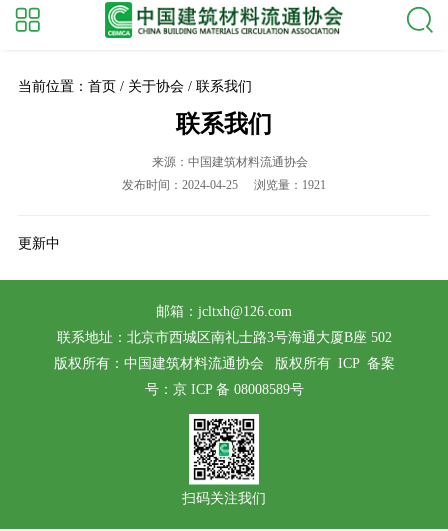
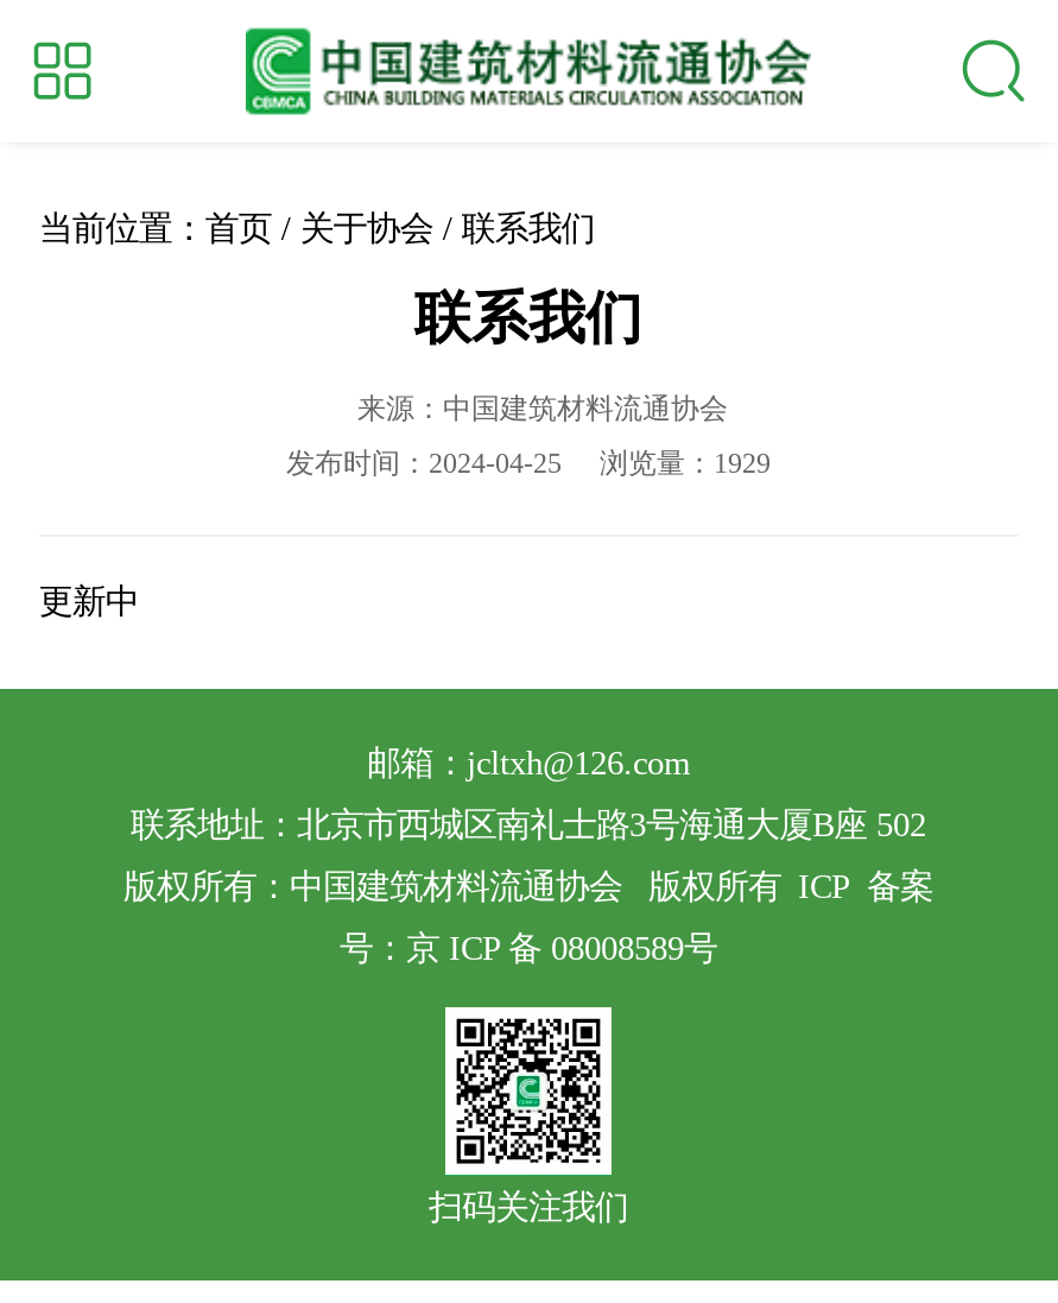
[122,178,326,192] 发布时间：2024-04-25 浏览量：1921 -> [286,448,771,481] 发布时间：2024-04-25 浏览量：1929

